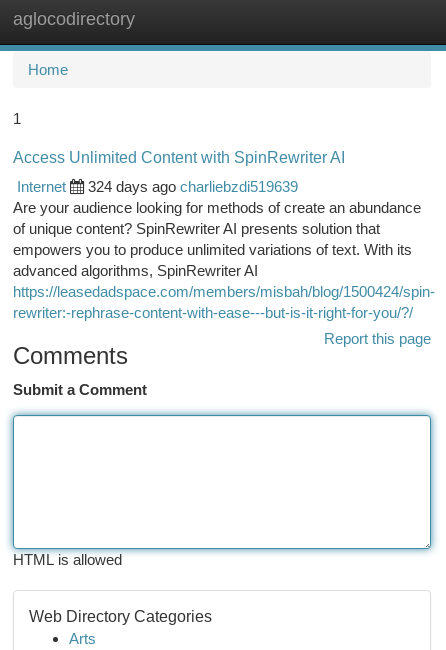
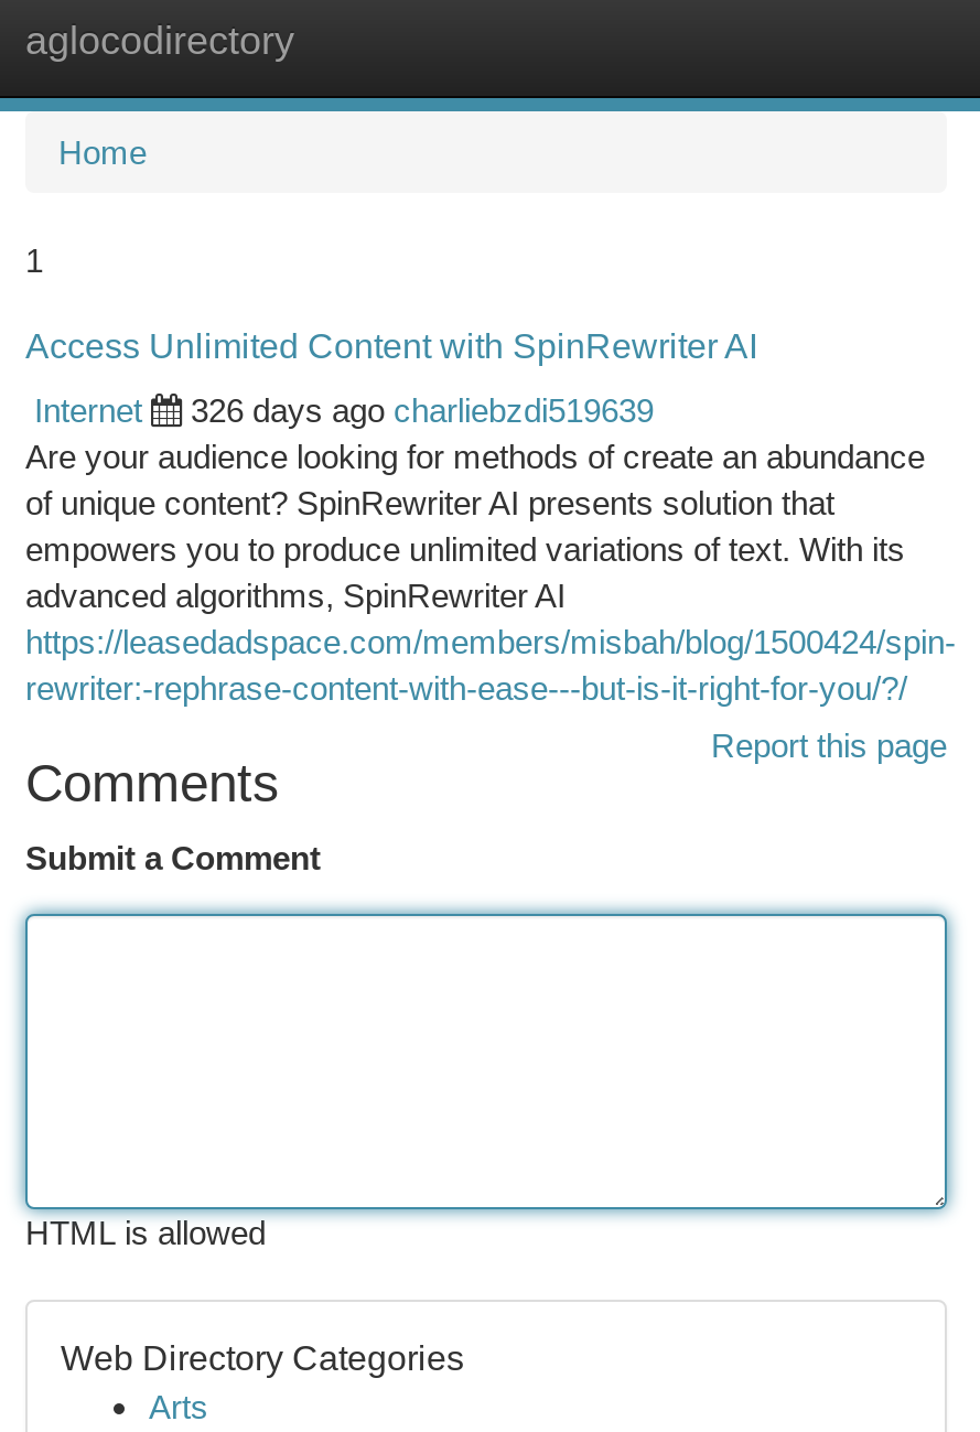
[88,178,298,195] 324 days ago charliebzdi519639 -> [191,391,654,429] 326 days ago charliebzdi519639

